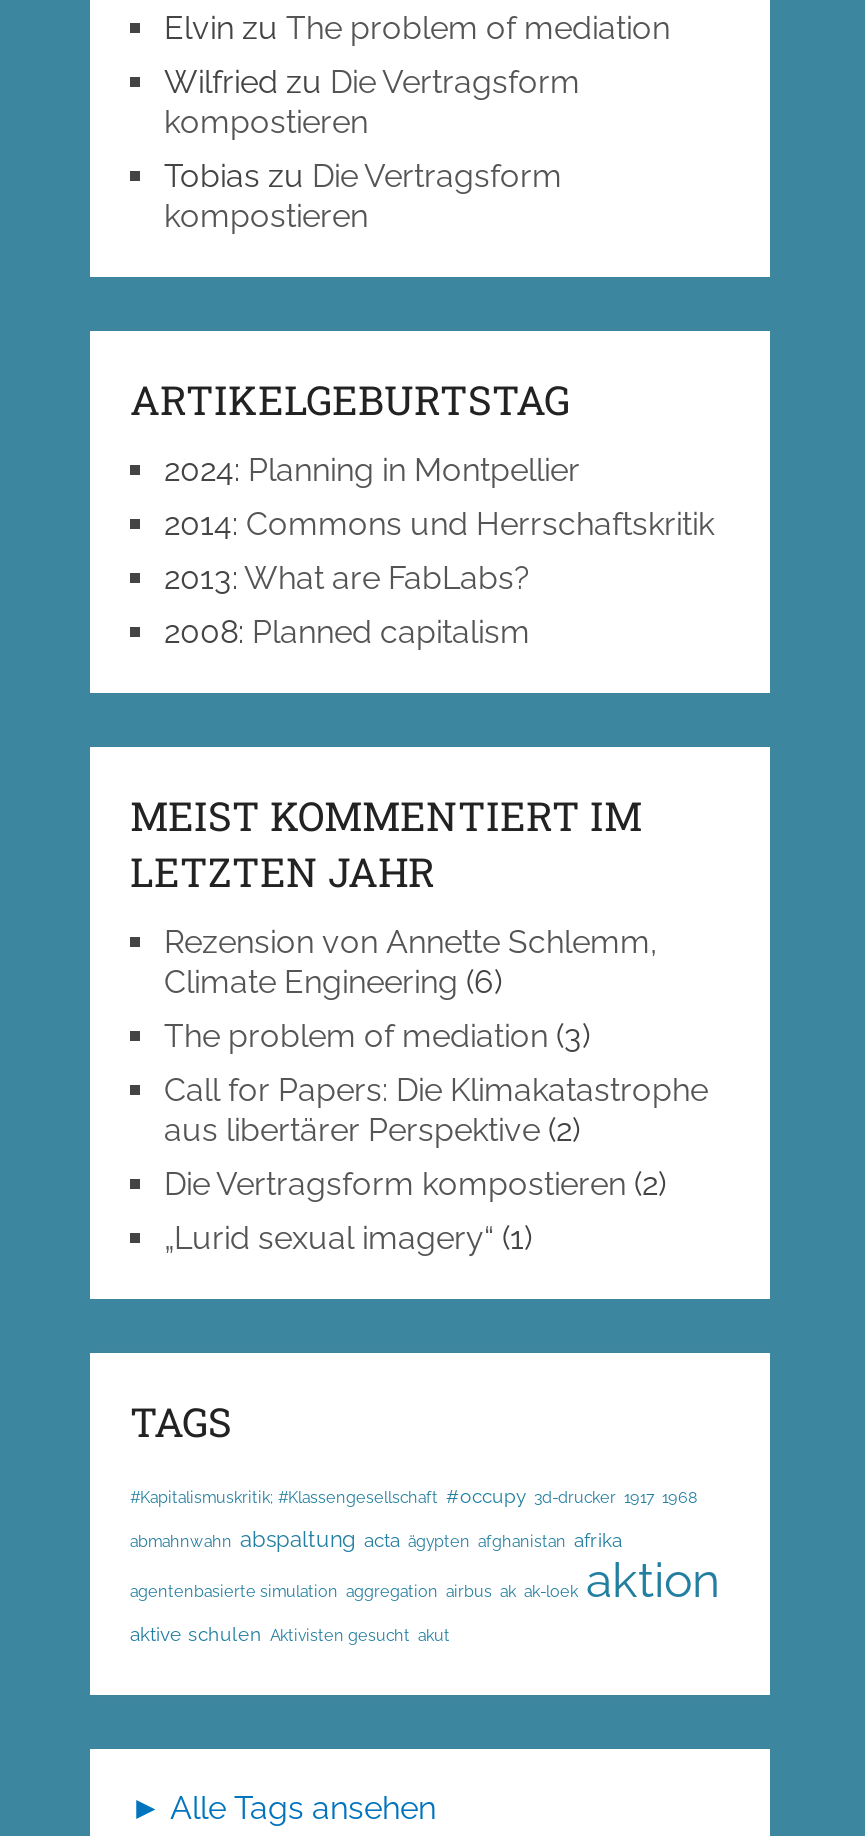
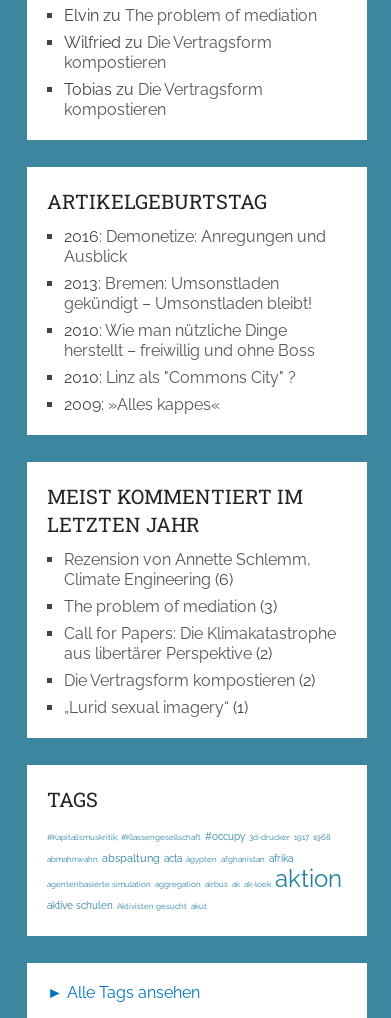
[164,451,714,651] 2024: Planning in Montpellier | 2014: Commons und Herrschaftskritik | 2013: What are FabLabs? | 2008: Planned capitalism -> [64,227,326,414] 2016: Demonetize: Anregungen und | Ausblick | 2013: Bremen: Umsonstladen | gekündigt – Umsonstladen bleibt! | 2010: Wie man nützliche Dinge | herstellt – freiwillig und ohne Boss | 2010: Linz als "Commons City" ? | 2009:»Alles kappes«

